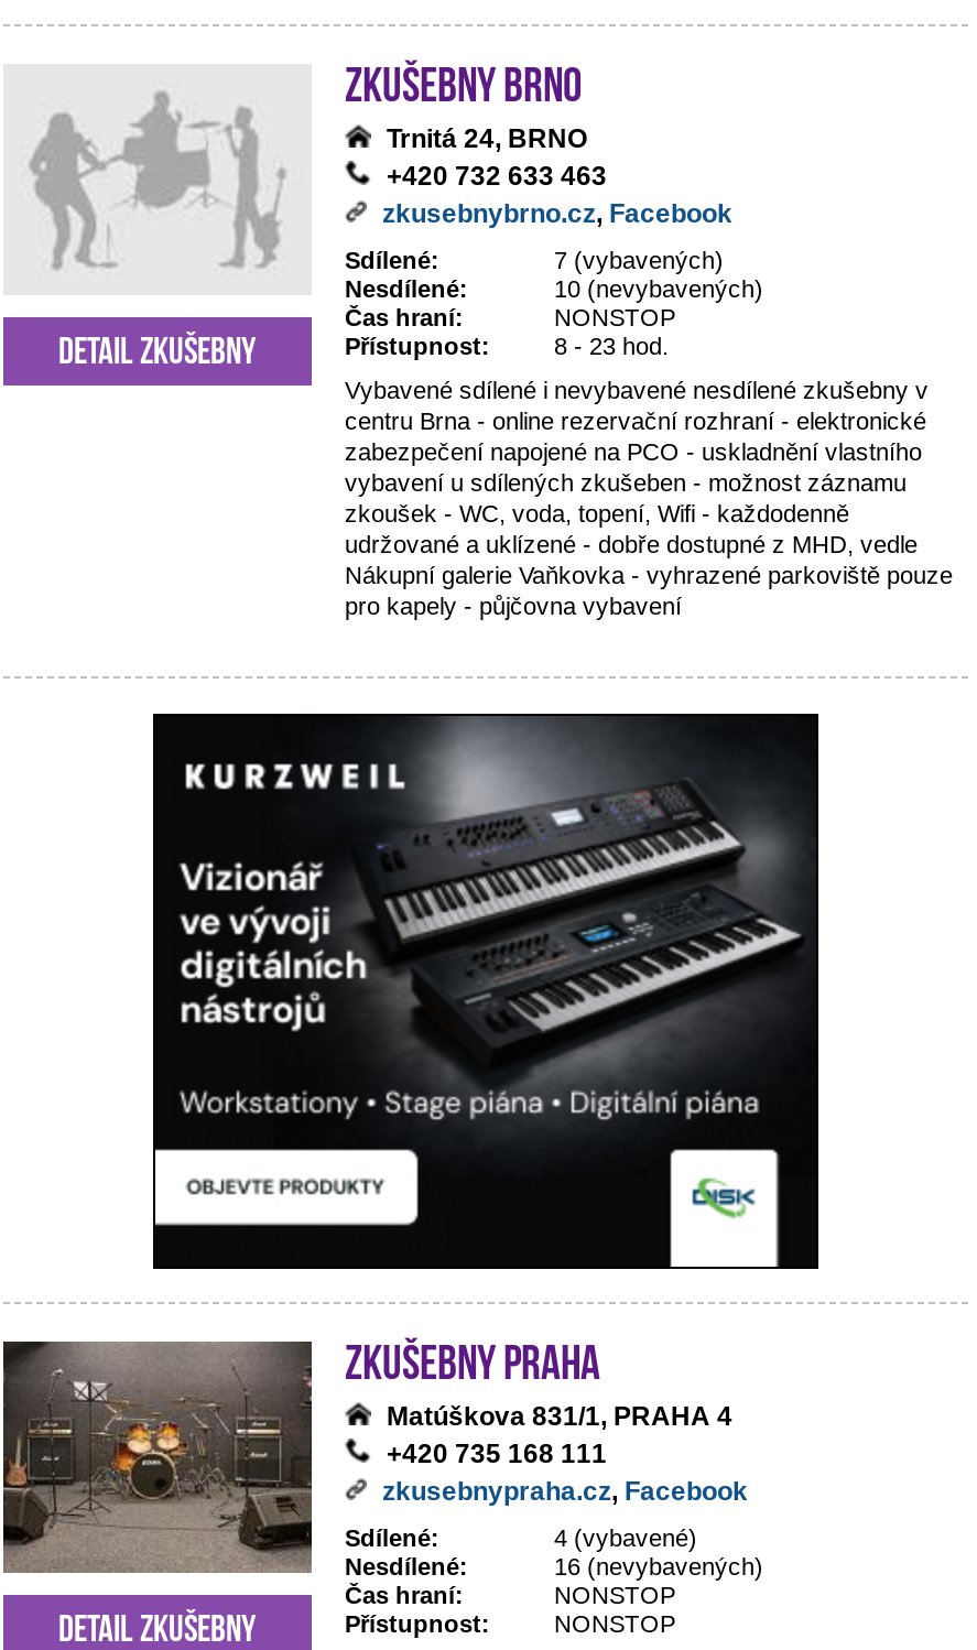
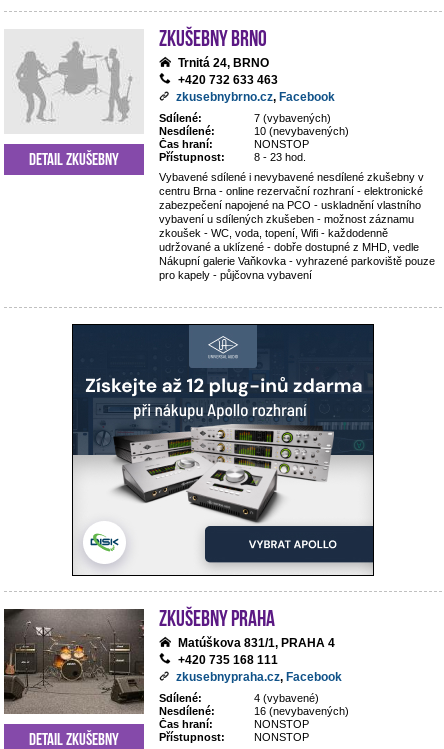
[153,716,818,1269] [image] -> [72,325,374,576] [image]

